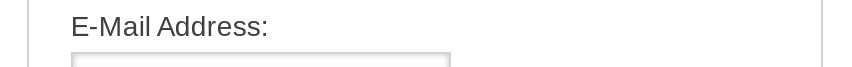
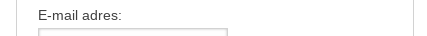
[71,10,269,42] E-Mail Address: -> [38,7,122,23] E-mail adres:

